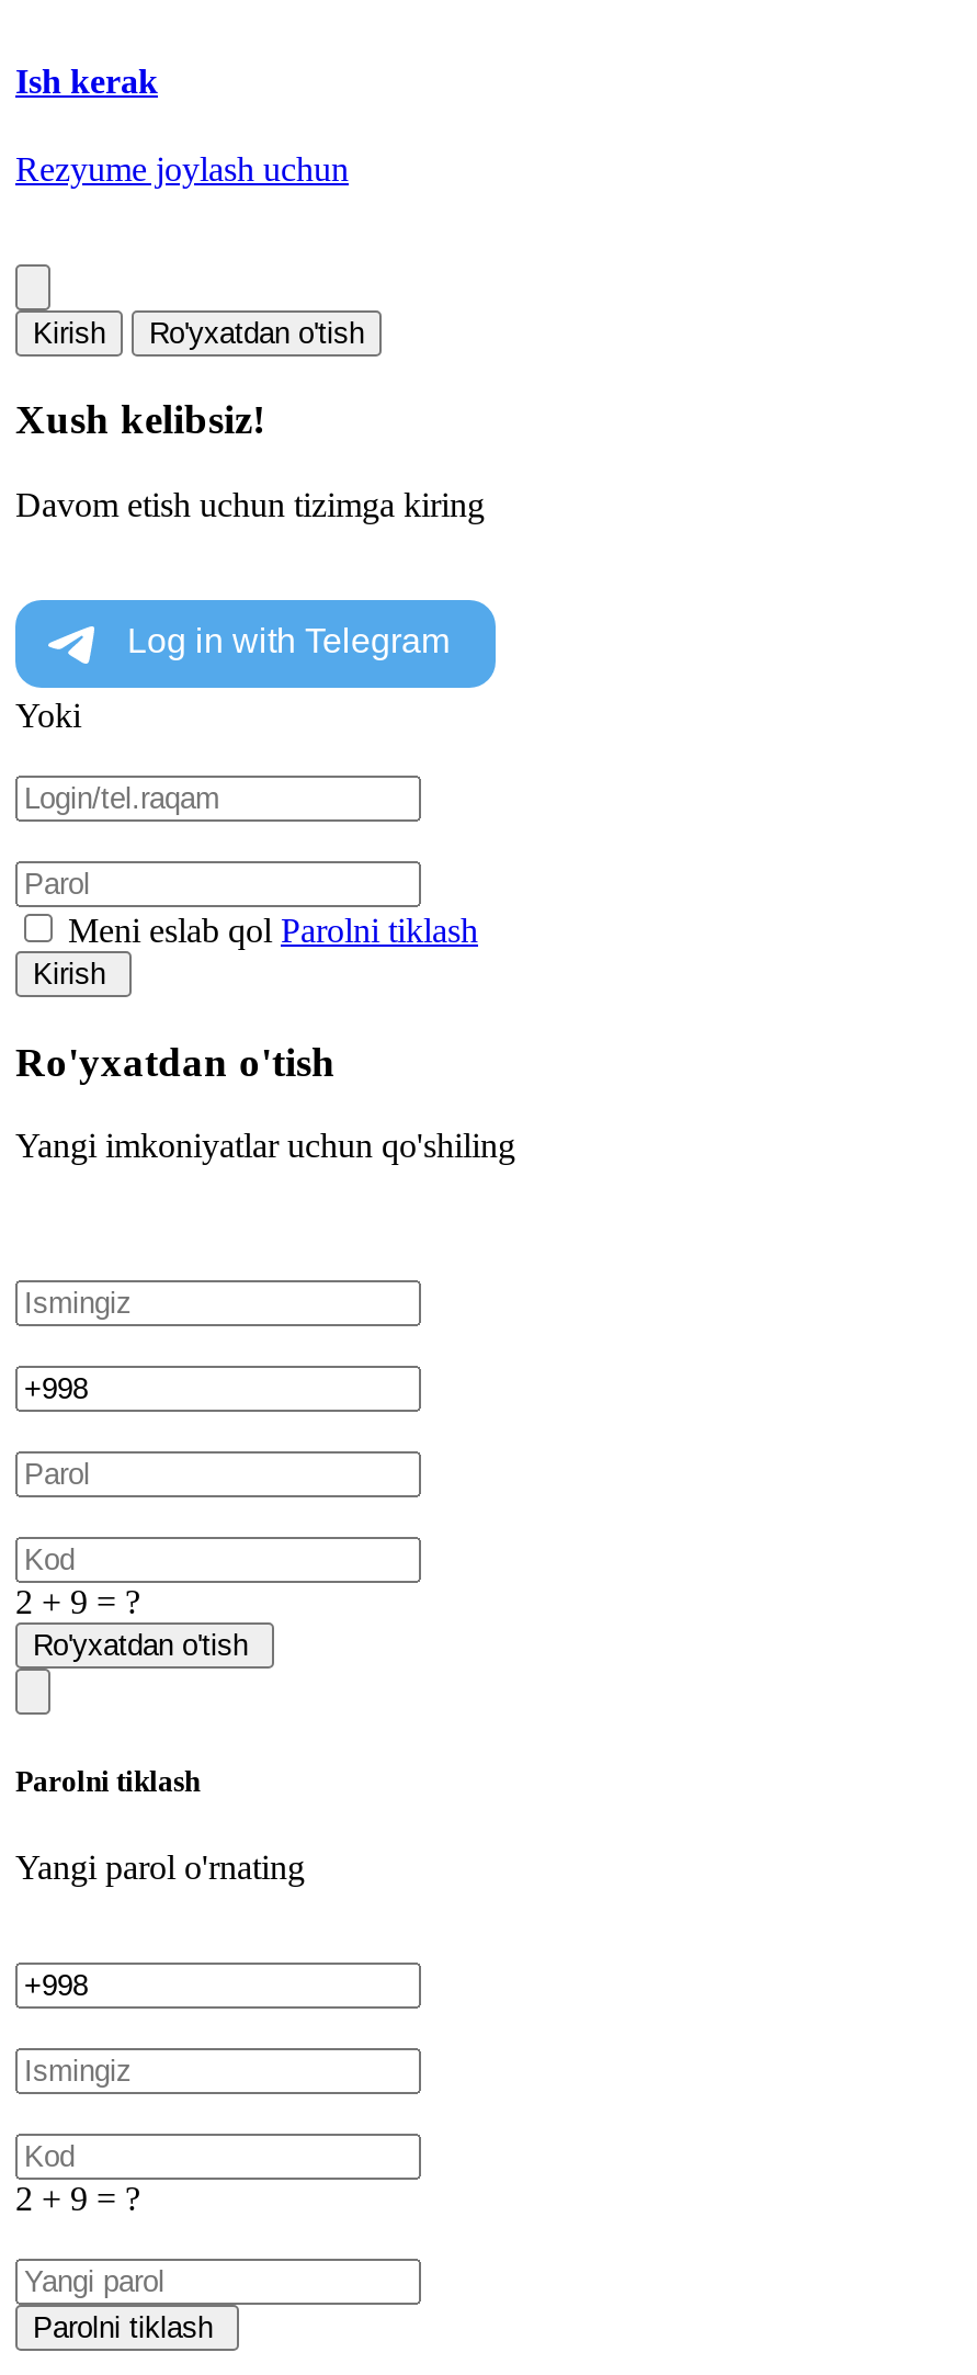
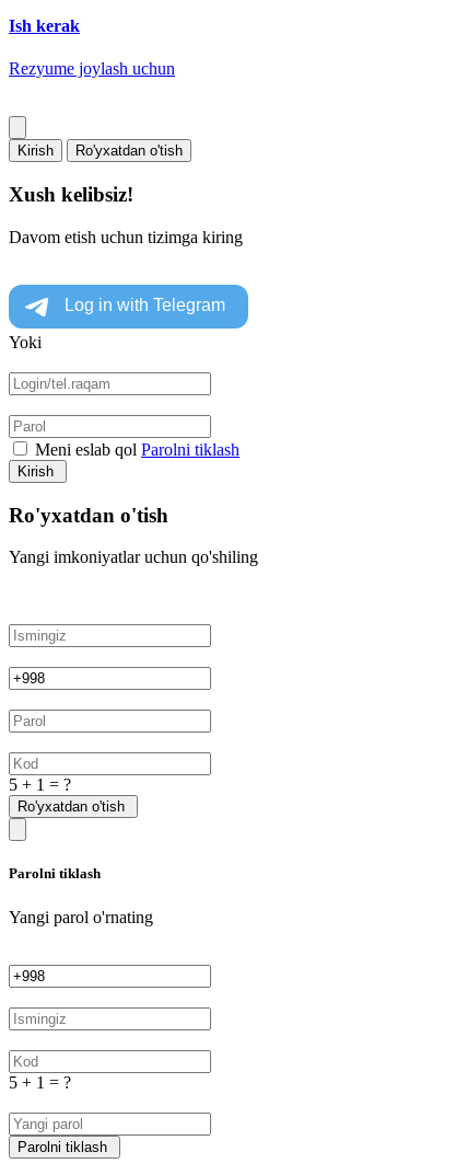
[15,1583,140,1621] 2 + 9 = ? -> [9,776,71,794] 5 + 1 = ?
[15,2179,140,2216] 2 + 9 = ? -> [9,1073,71,1091] 5 + 1 = ?

